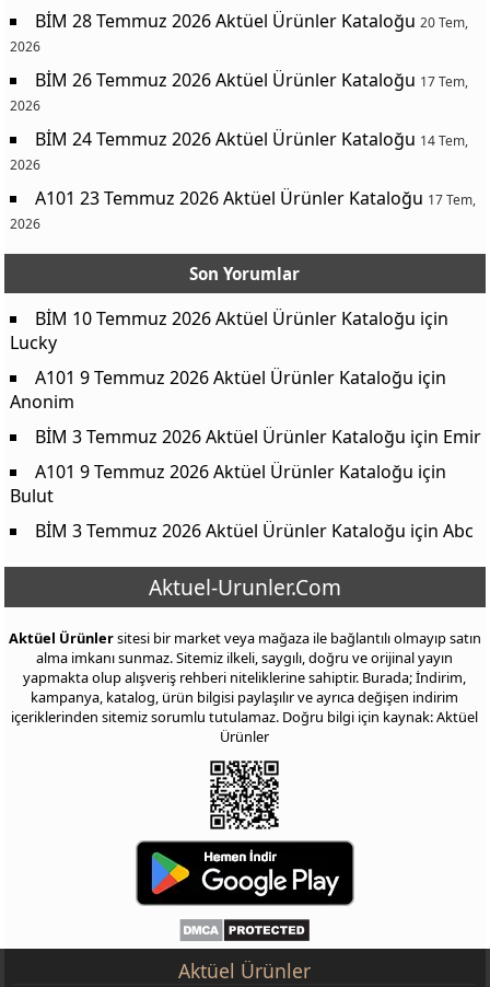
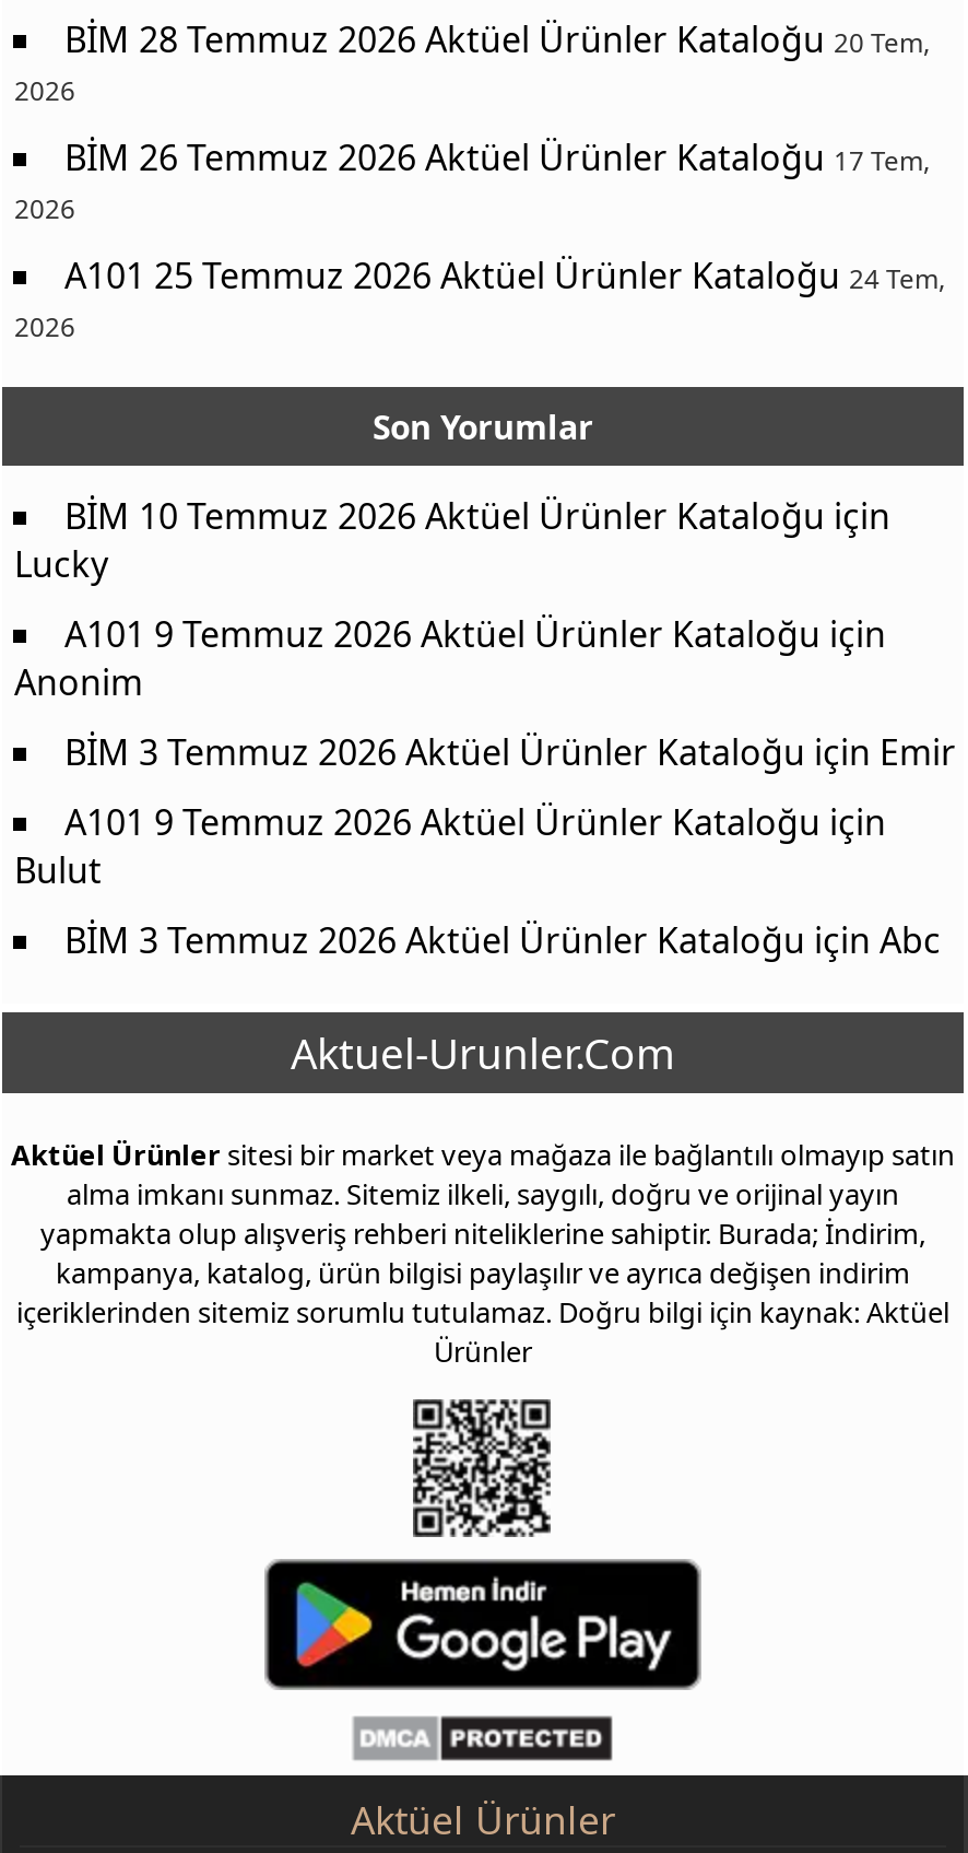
[10,127,476,210] BİM 24 Temmuz 2026 Aktüel Ürünler Kataloğu 14 Tem, | 2026 | A101 23 Temmuz 2026 Aktüel Ürünler Kataloğu 17 Tem, -> [64,252,945,300] A101 25 Temmuz 2026 Aktüel Ürünler Kataloğu 24 Tem,

